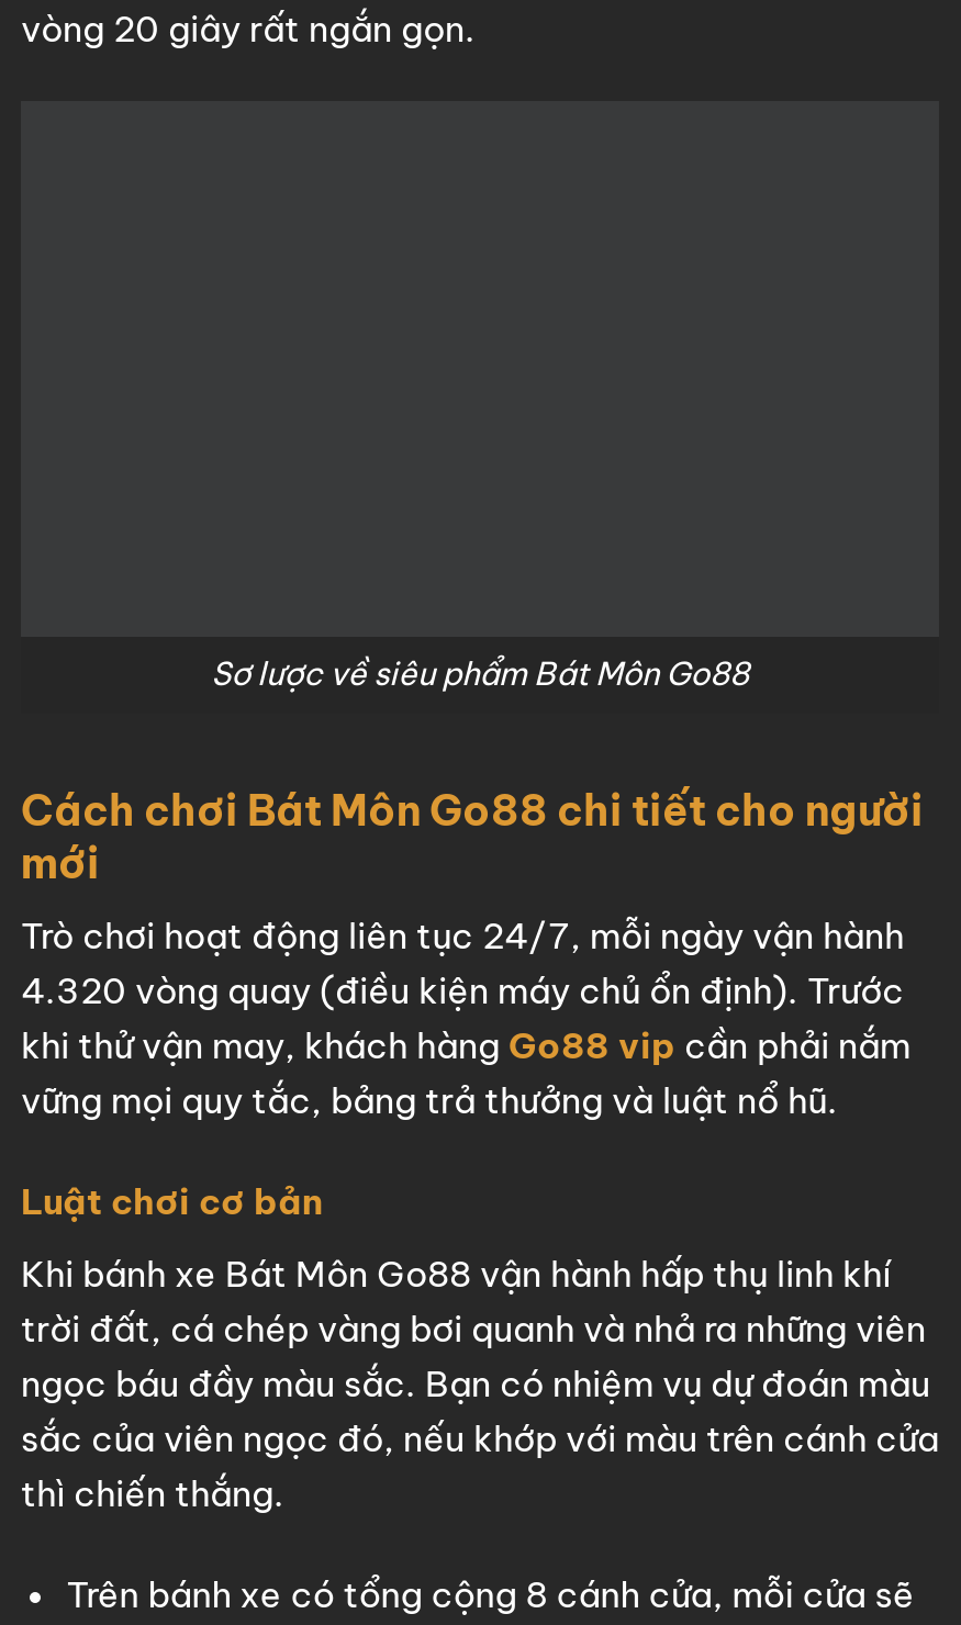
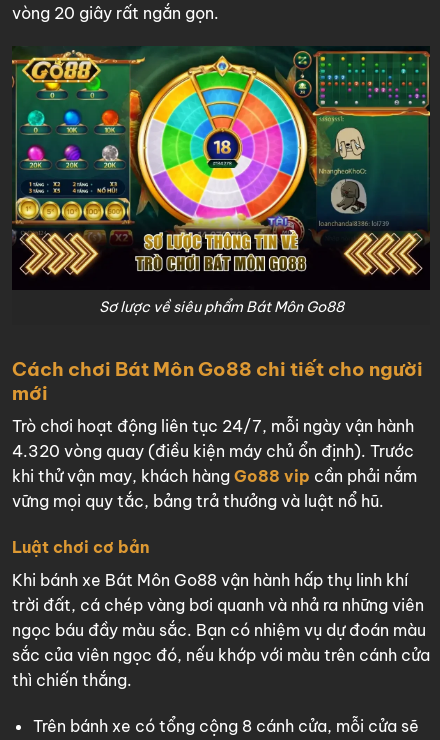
none -> [11,46,431,290] [image]

